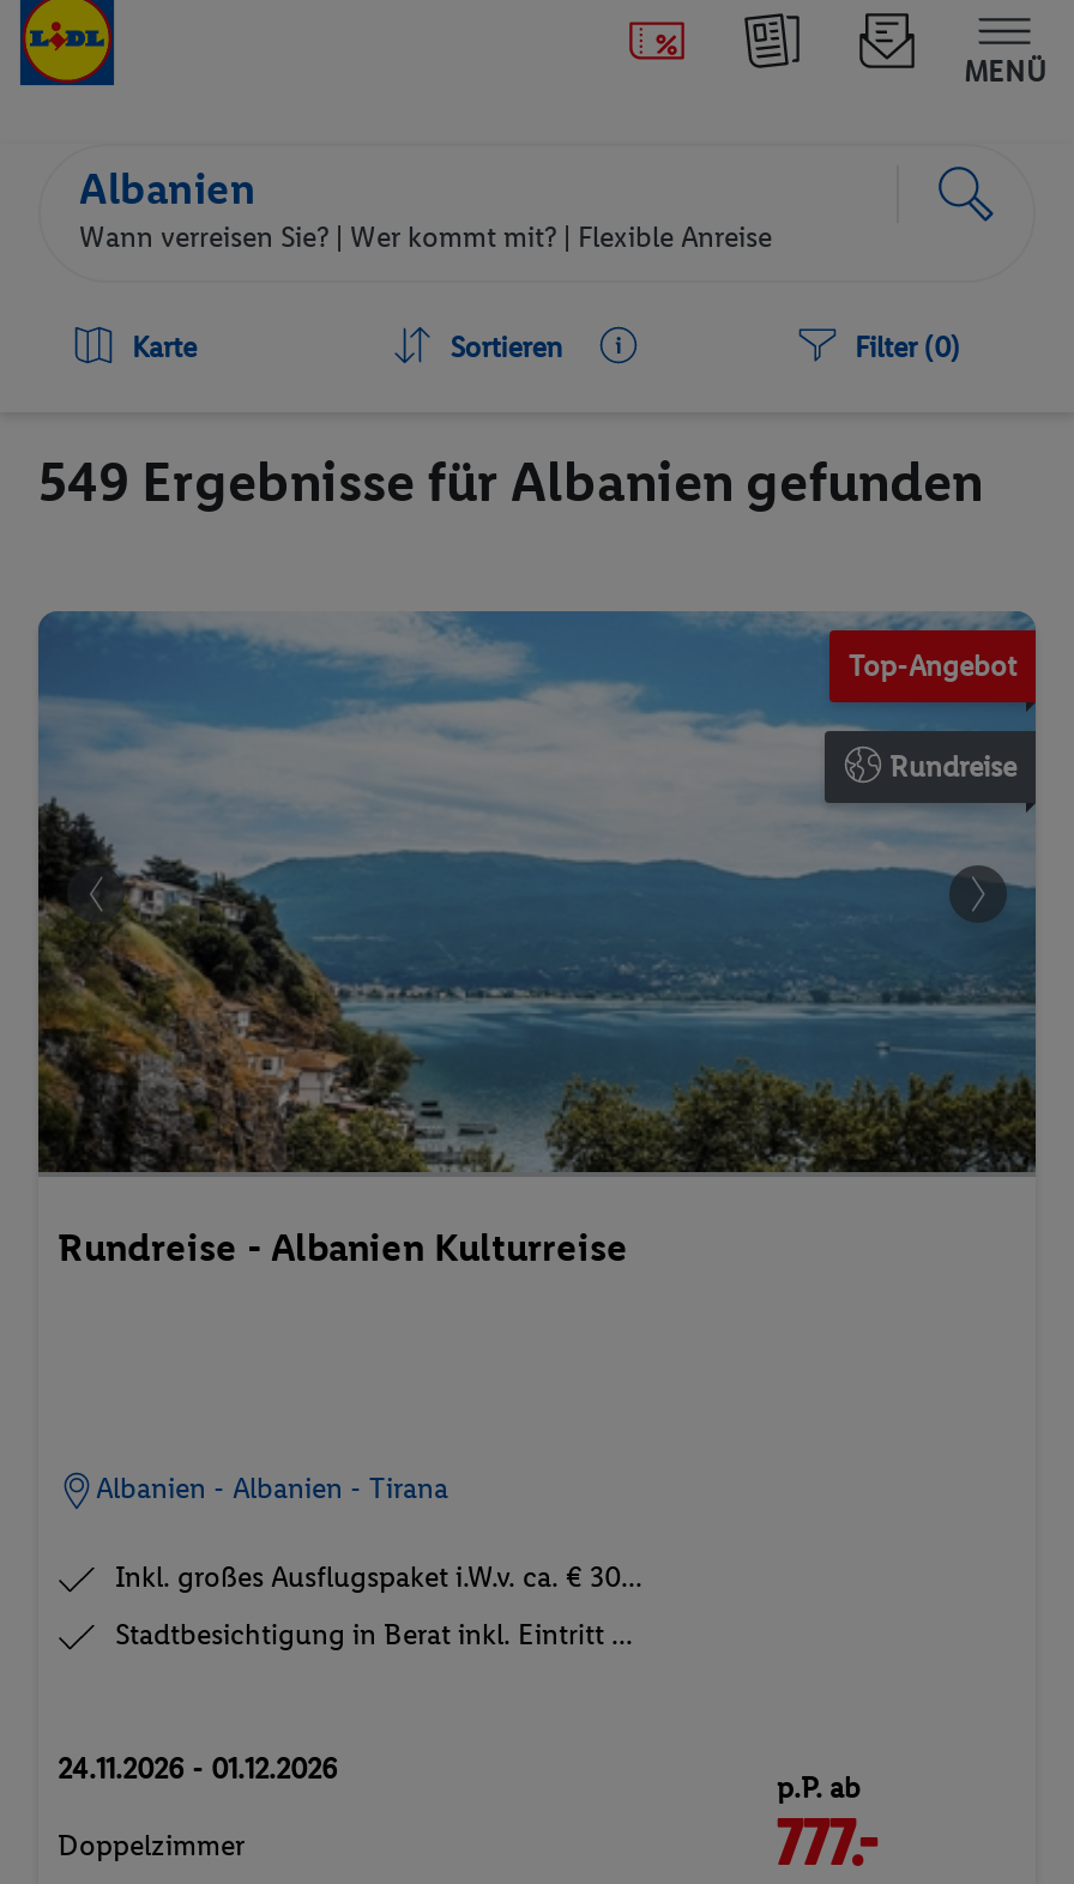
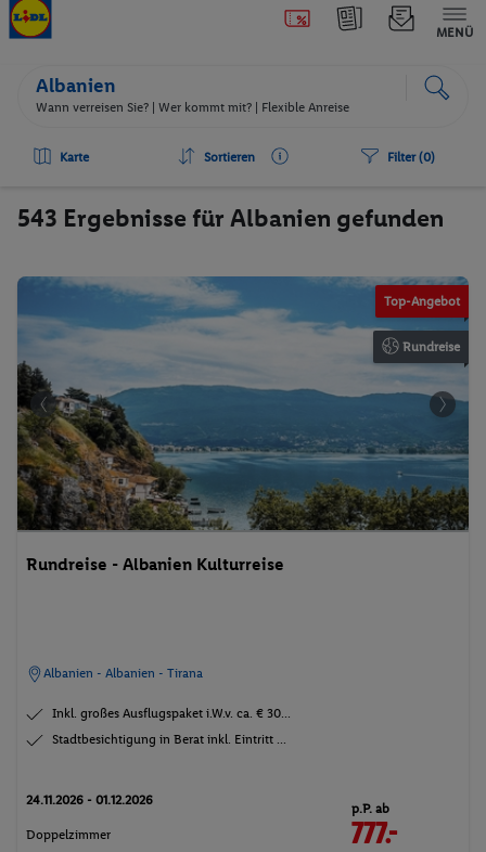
[38,448,983,515] 549 Ergebnisse für Albanien gefunden -> [17,203,444,233] 543 Ergebnisse für Albanien gefunden

